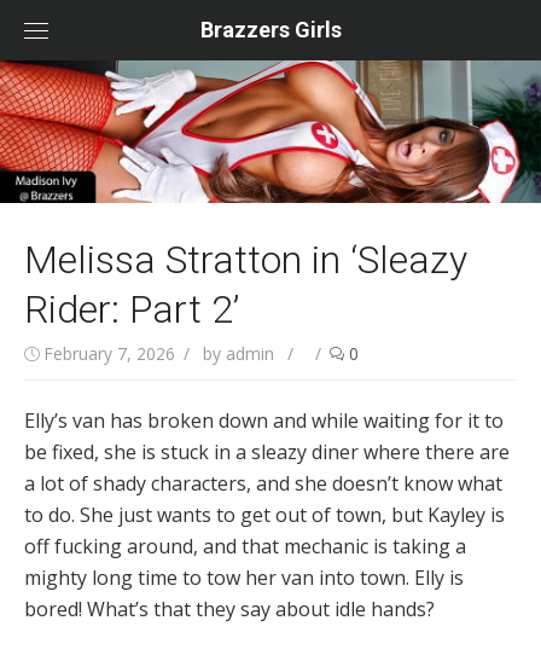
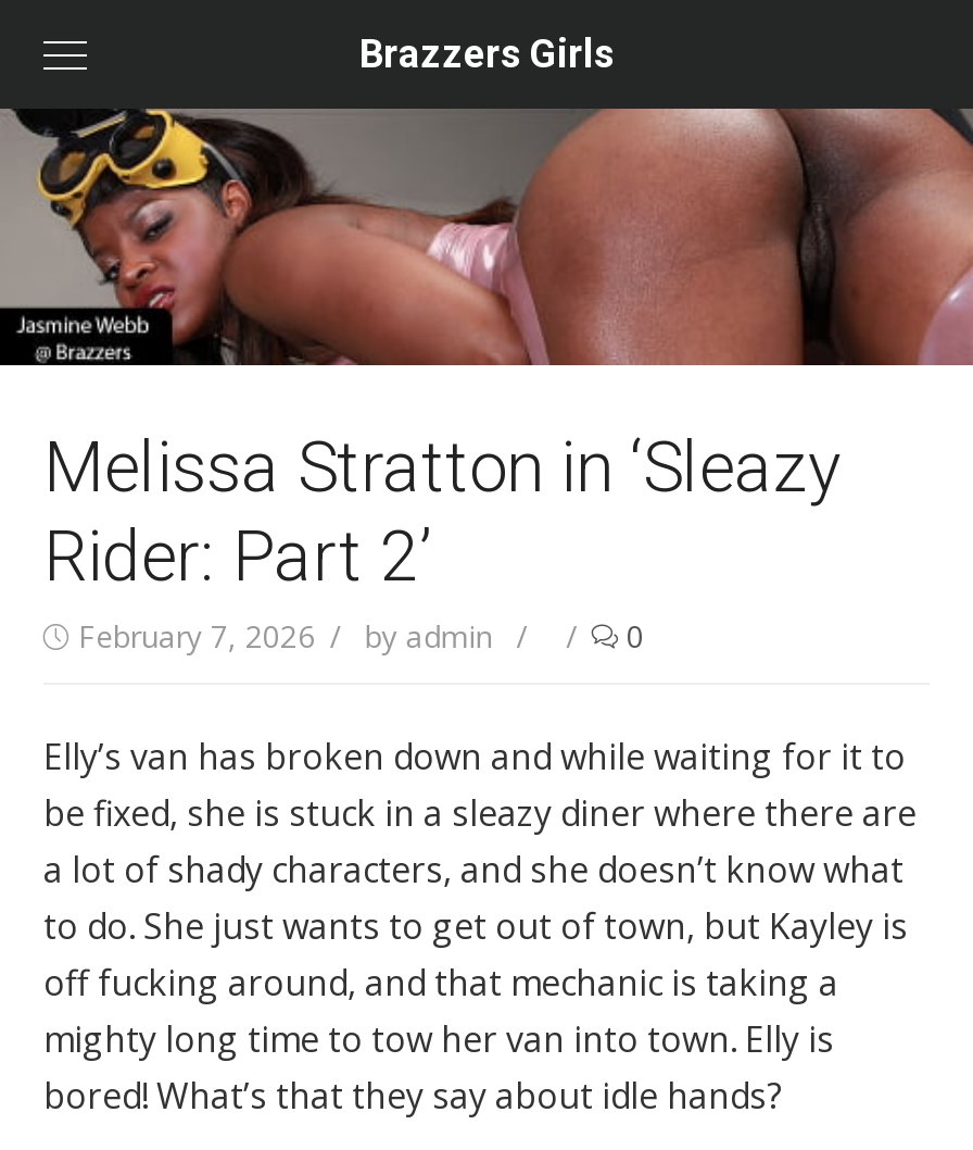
[4,59,537,204] [image] -> [7,107,966,367] [image]

